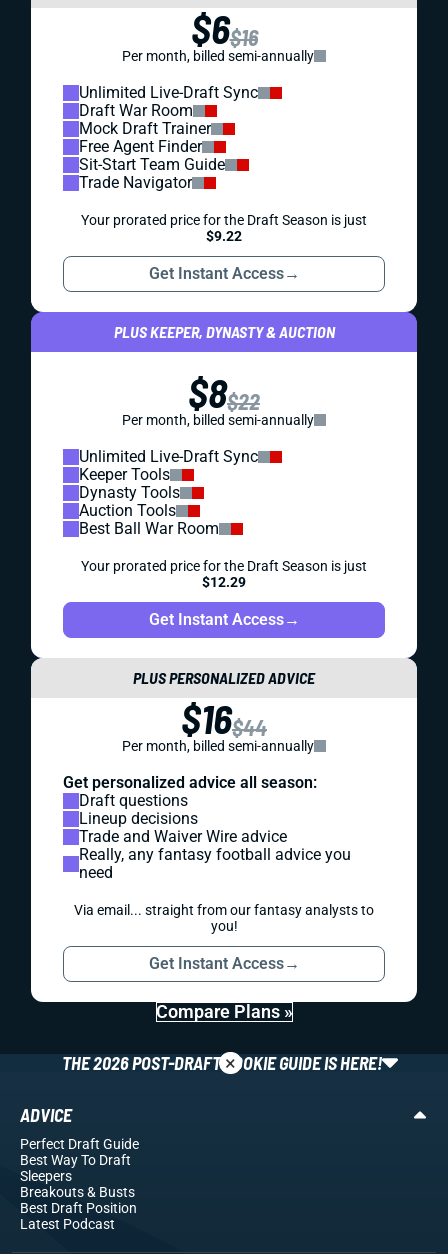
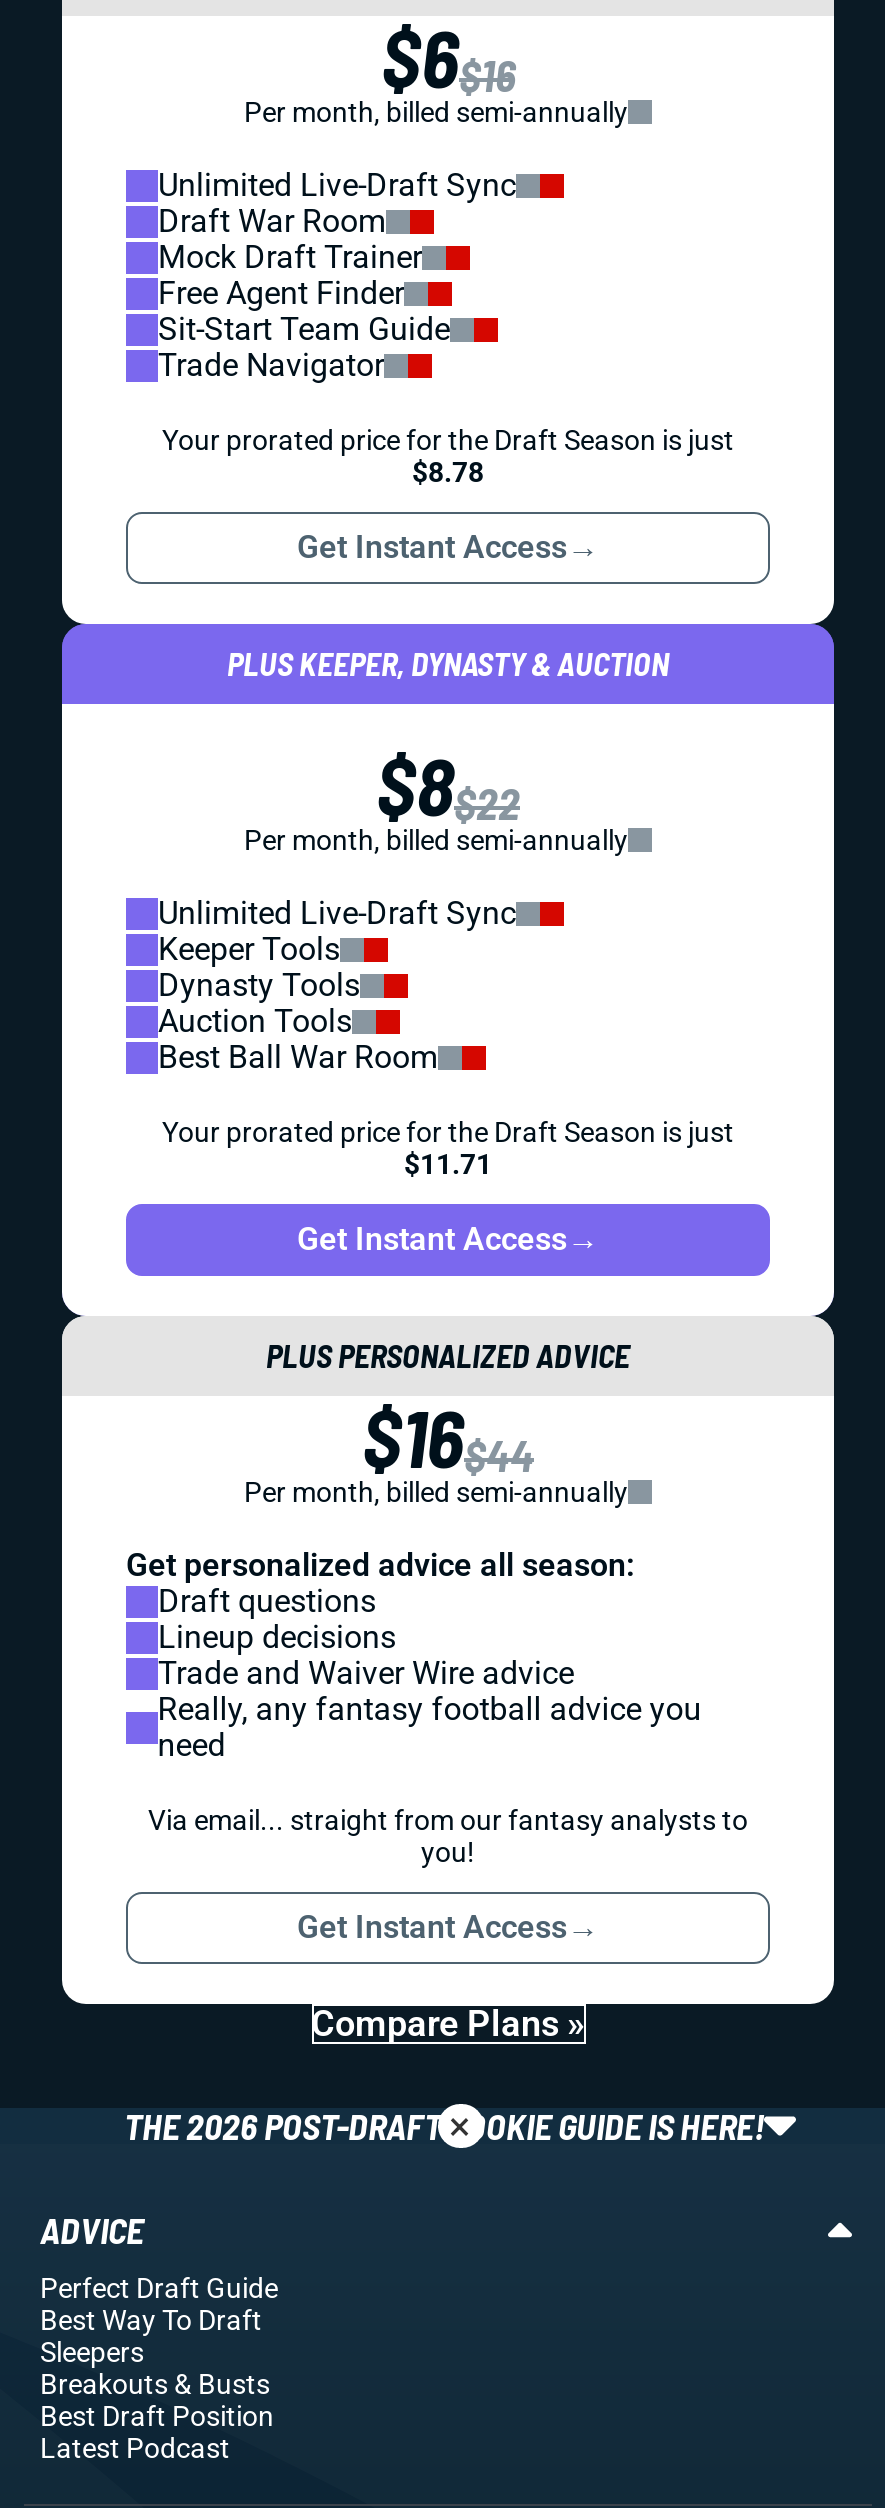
[206,228,242,244] $9.22 -> [412,456,484,488] $8.78
[202,574,246,590] $12.29 -> [404,1148,492,1180] $11.71

